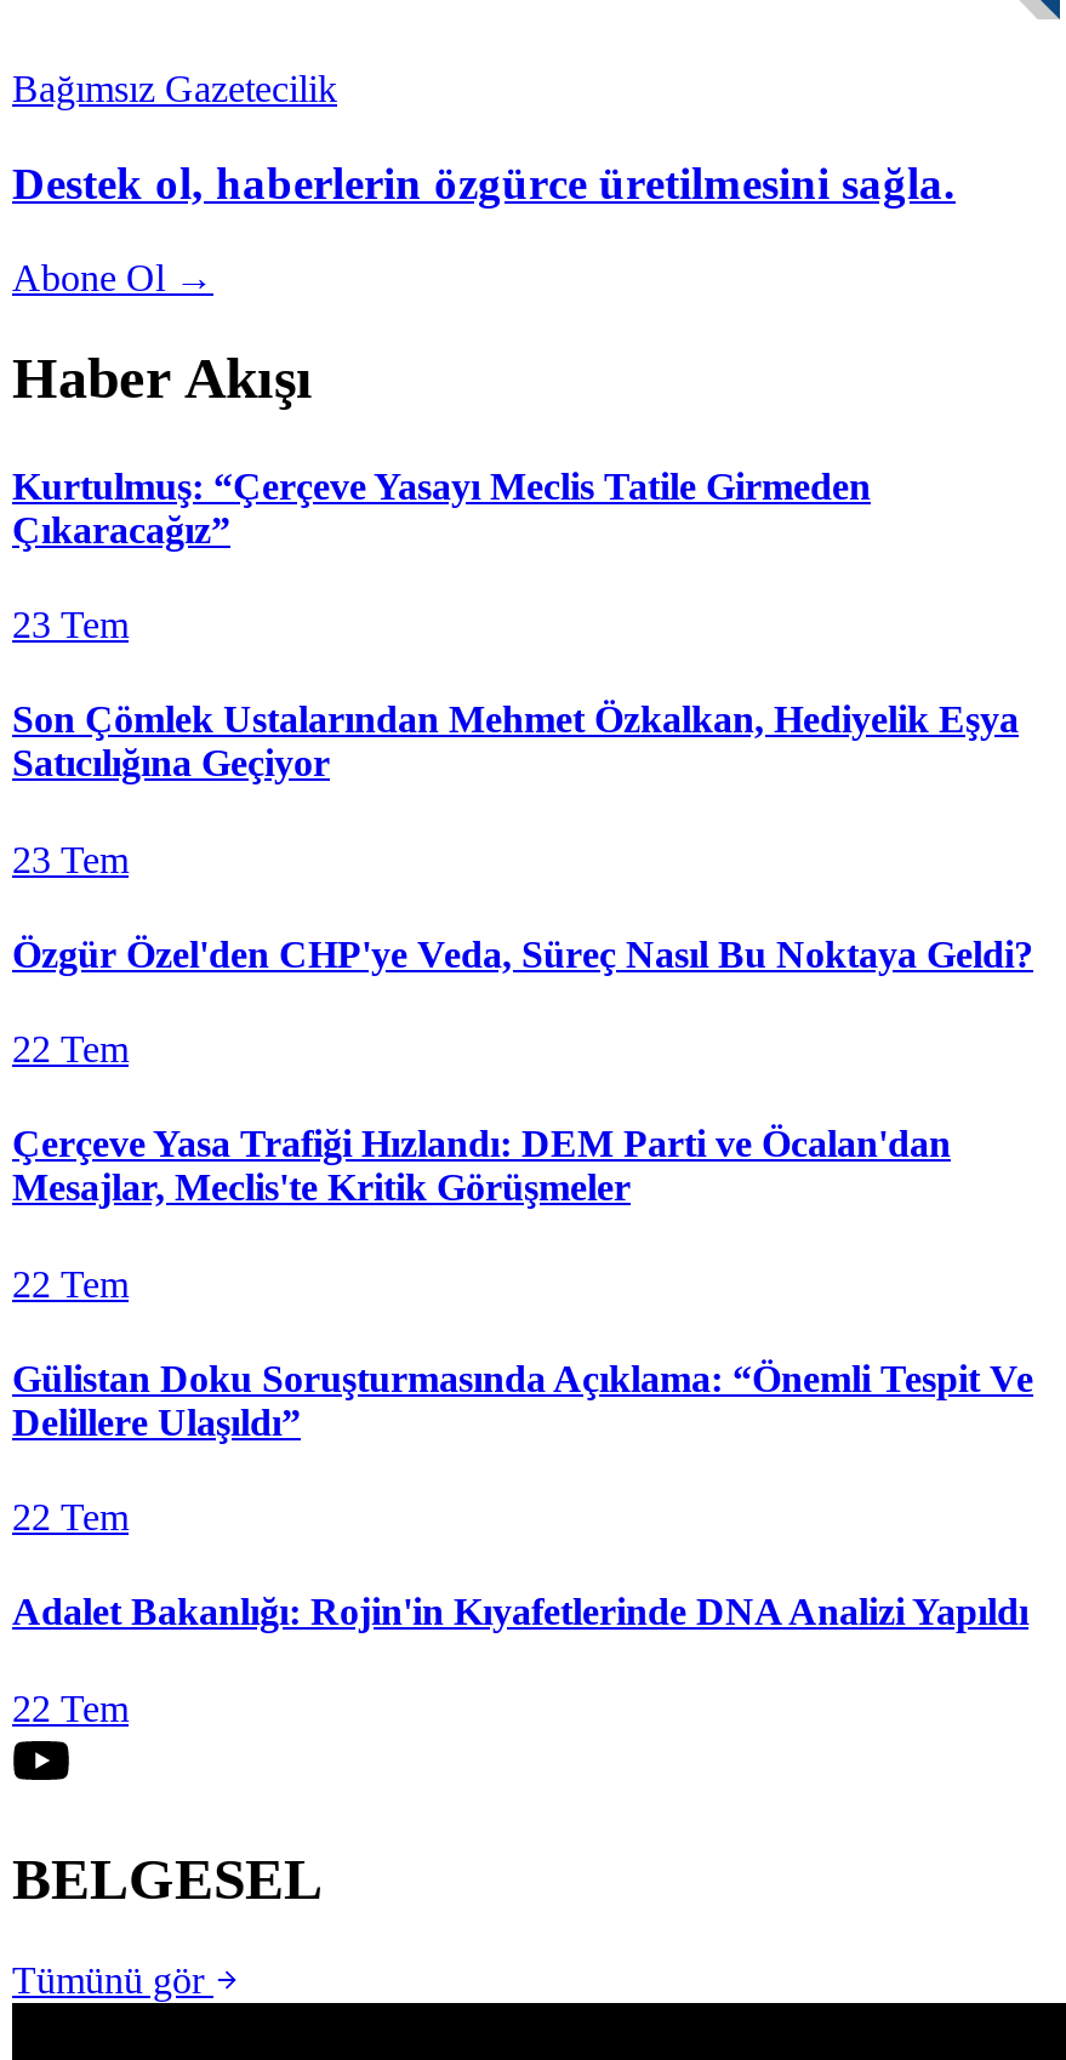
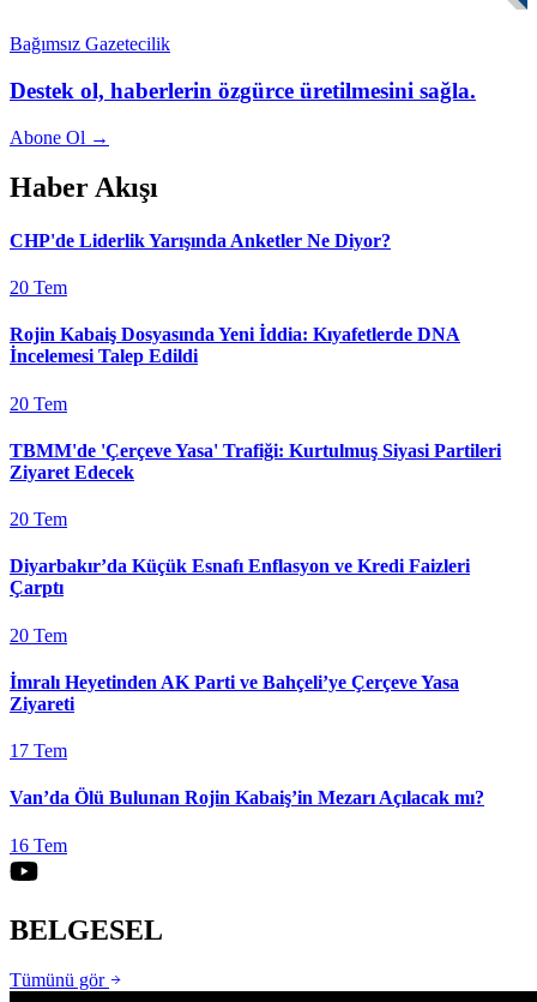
[12,465,871,550] Kurtulmuş: “Çerçeve Yasayı Meclis Tatile Girmeden | Çıkaracağız” -> [10,230,391,250] CHP'de Liderlik Yarışında Anketler Ne Diyor?
[12,604,129,645] 23 Tem -> [10,277,67,298] 20 Tem
[12,699,1019,784] Son Çömlek Ustalarından Mehmet Özkalkan, Hediyelik Eşya | Satıcılığına Geçiyor -> [10,324,460,366] Rojin Kabaiş Dosyasında Yeni İddia: Kıyafetlerde DNA | İncelemesi Talep Edildi
[12,838,129,879] 23 Tem -> [10,393,67,413] 20 Tem
[12,933,1033,974] Özgür Özel'den CHP'ye Veda, Süreç Nasıl Bu Noktaya Geldi? -> [10,440,501,482] TBMM'de 'Çerçeve Yasa' Trafiği: Kurtulmuş Siyasi Partileri | Ziyaret Edecek
[12,1028,129,1070] 22 Tem -> [10,509,67,529] 20 Tem
[12,1123,951,1208] Çerçeve Yasa Trafiği Hızlandı: DEM Parti ve Öcalan'dan | Mesajlar, Meclis'te Kritik Görüşmeler -> [10,556,470,598] Diyarbakır’da Küçük Esnafı Enflasyon ve Kredi Faizleri | Çarptı
[12,1262,129,1304] 22 Tem -> [10,625,67,645] 20 Tem
[12,1358,1033,1443] Gülistan Doku Soruşturmasında Açıklama: “Önemli Tespit Ve | Delillere Ulaşıldı” -> [10,672,459,714] İmralı Heyetinden AK Parti ve Bahçeli’ye Çerçeve Yasa | Ziyareti
[12,1496,129,1538] 22 Tem -> [10,741,67,761] 17 Tem
[12,1592,1028,1633] Adalet Bakanlığı: Rojin'in Kıyafetlerinde DNA Analizi Yapıldı -> [10,788,484,808] Van’da Ölü Bulunan Rojin Kabaiş’in Mezarı Açılacak mı?
[12,1687,129,1728] 22 Tem -> [10,835,67,855] 16 Tem

